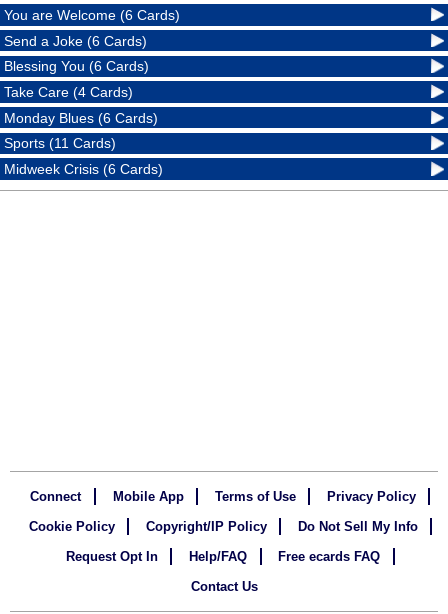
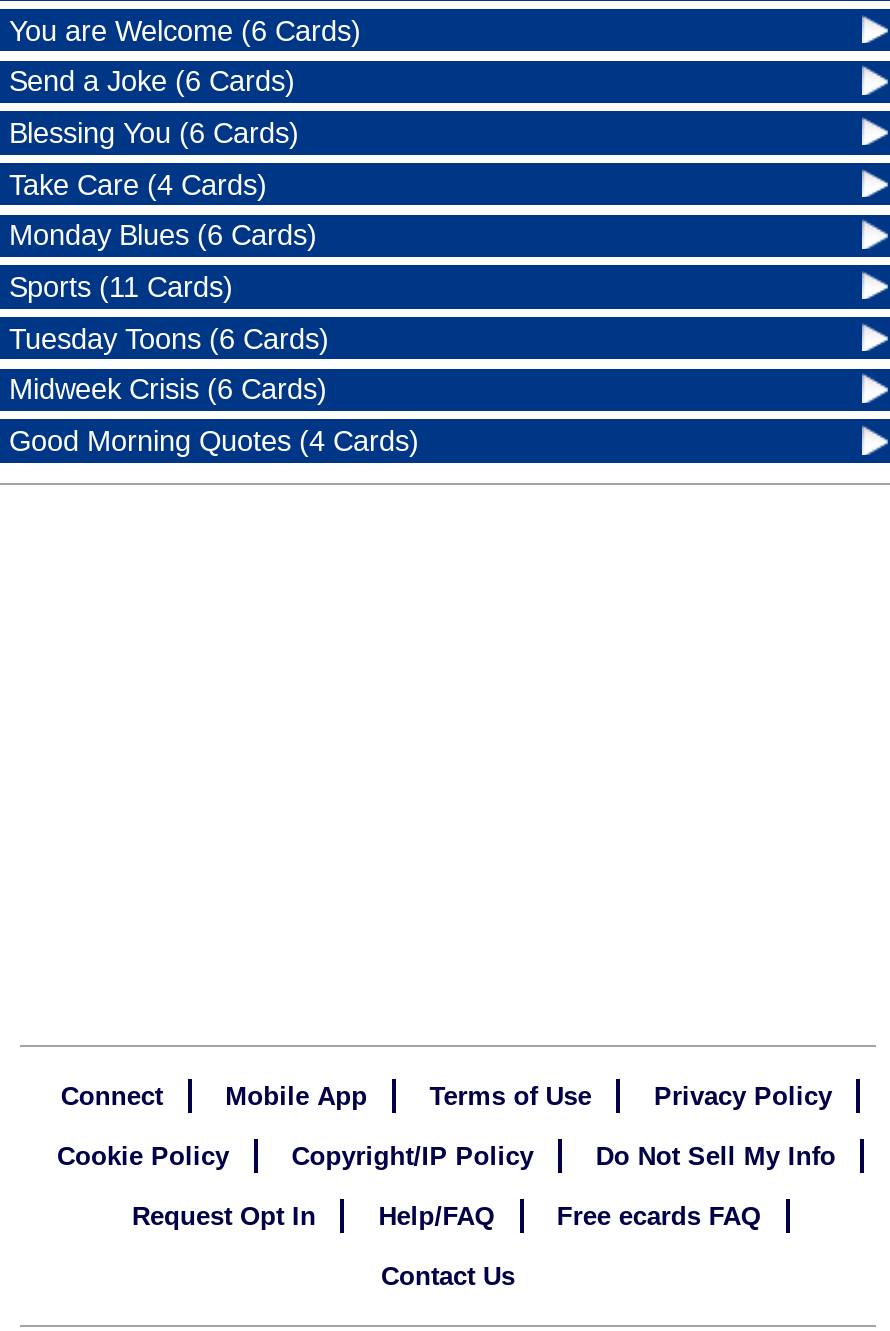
none -> [9,322,329,354] Tuesday Toons (6 Cards)
none -> [9,425,419,457] Good Morning Quotes (4 Cards)

